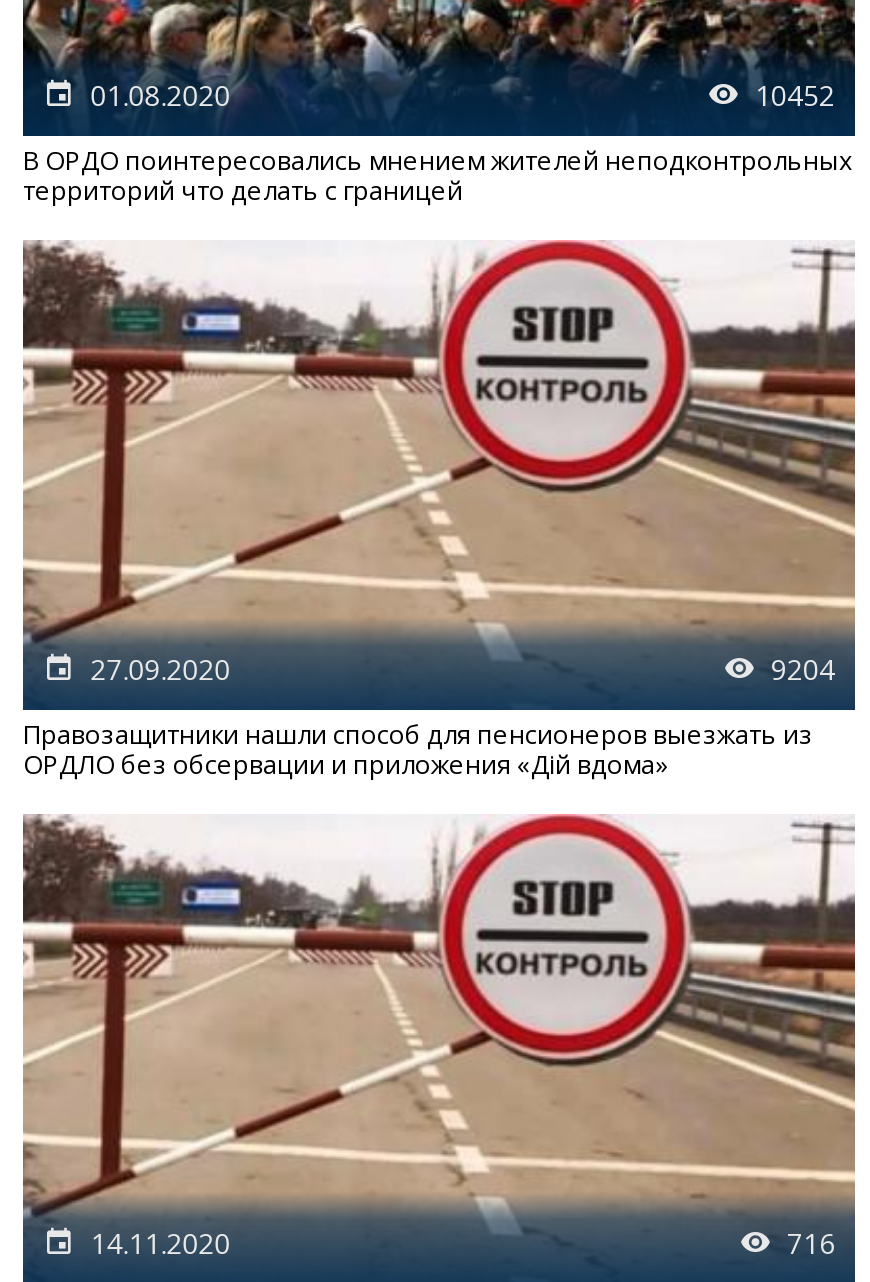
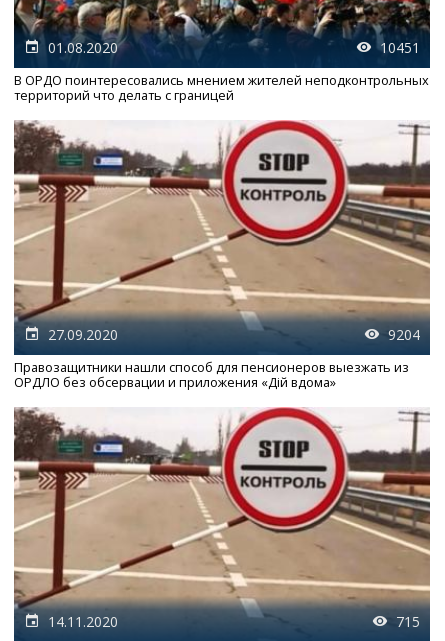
[755,76,835,114] 10452 -> [380,38,420,57] 10451
[787,1224,835,1262] 716 -> [396,612,420,631] 715

